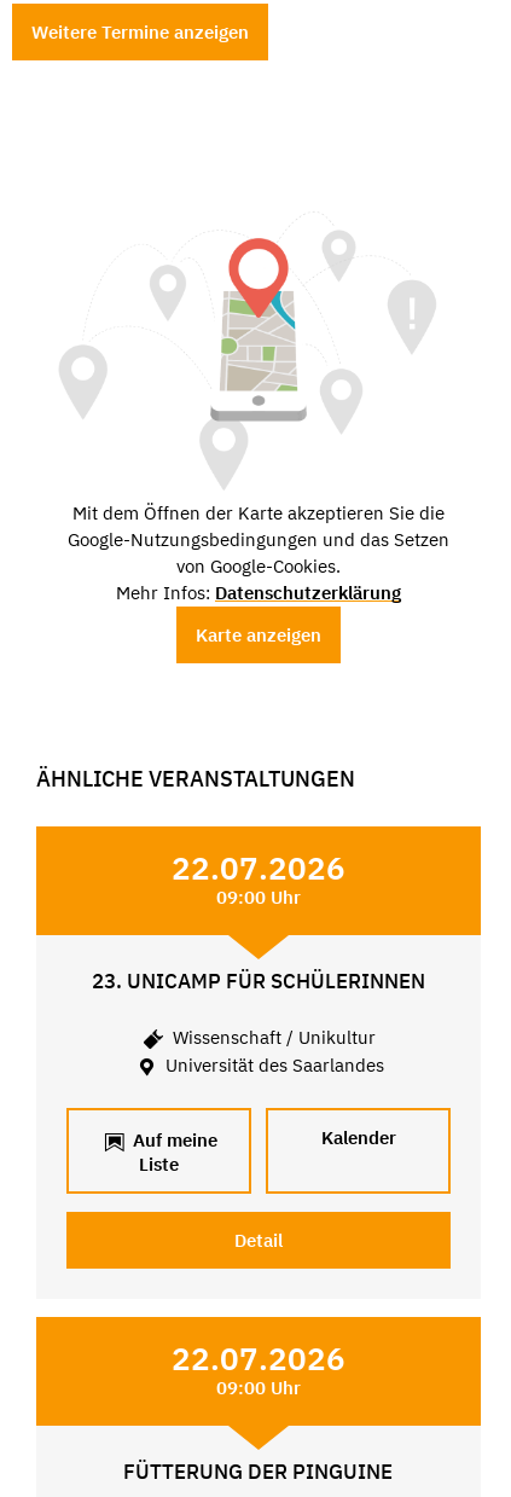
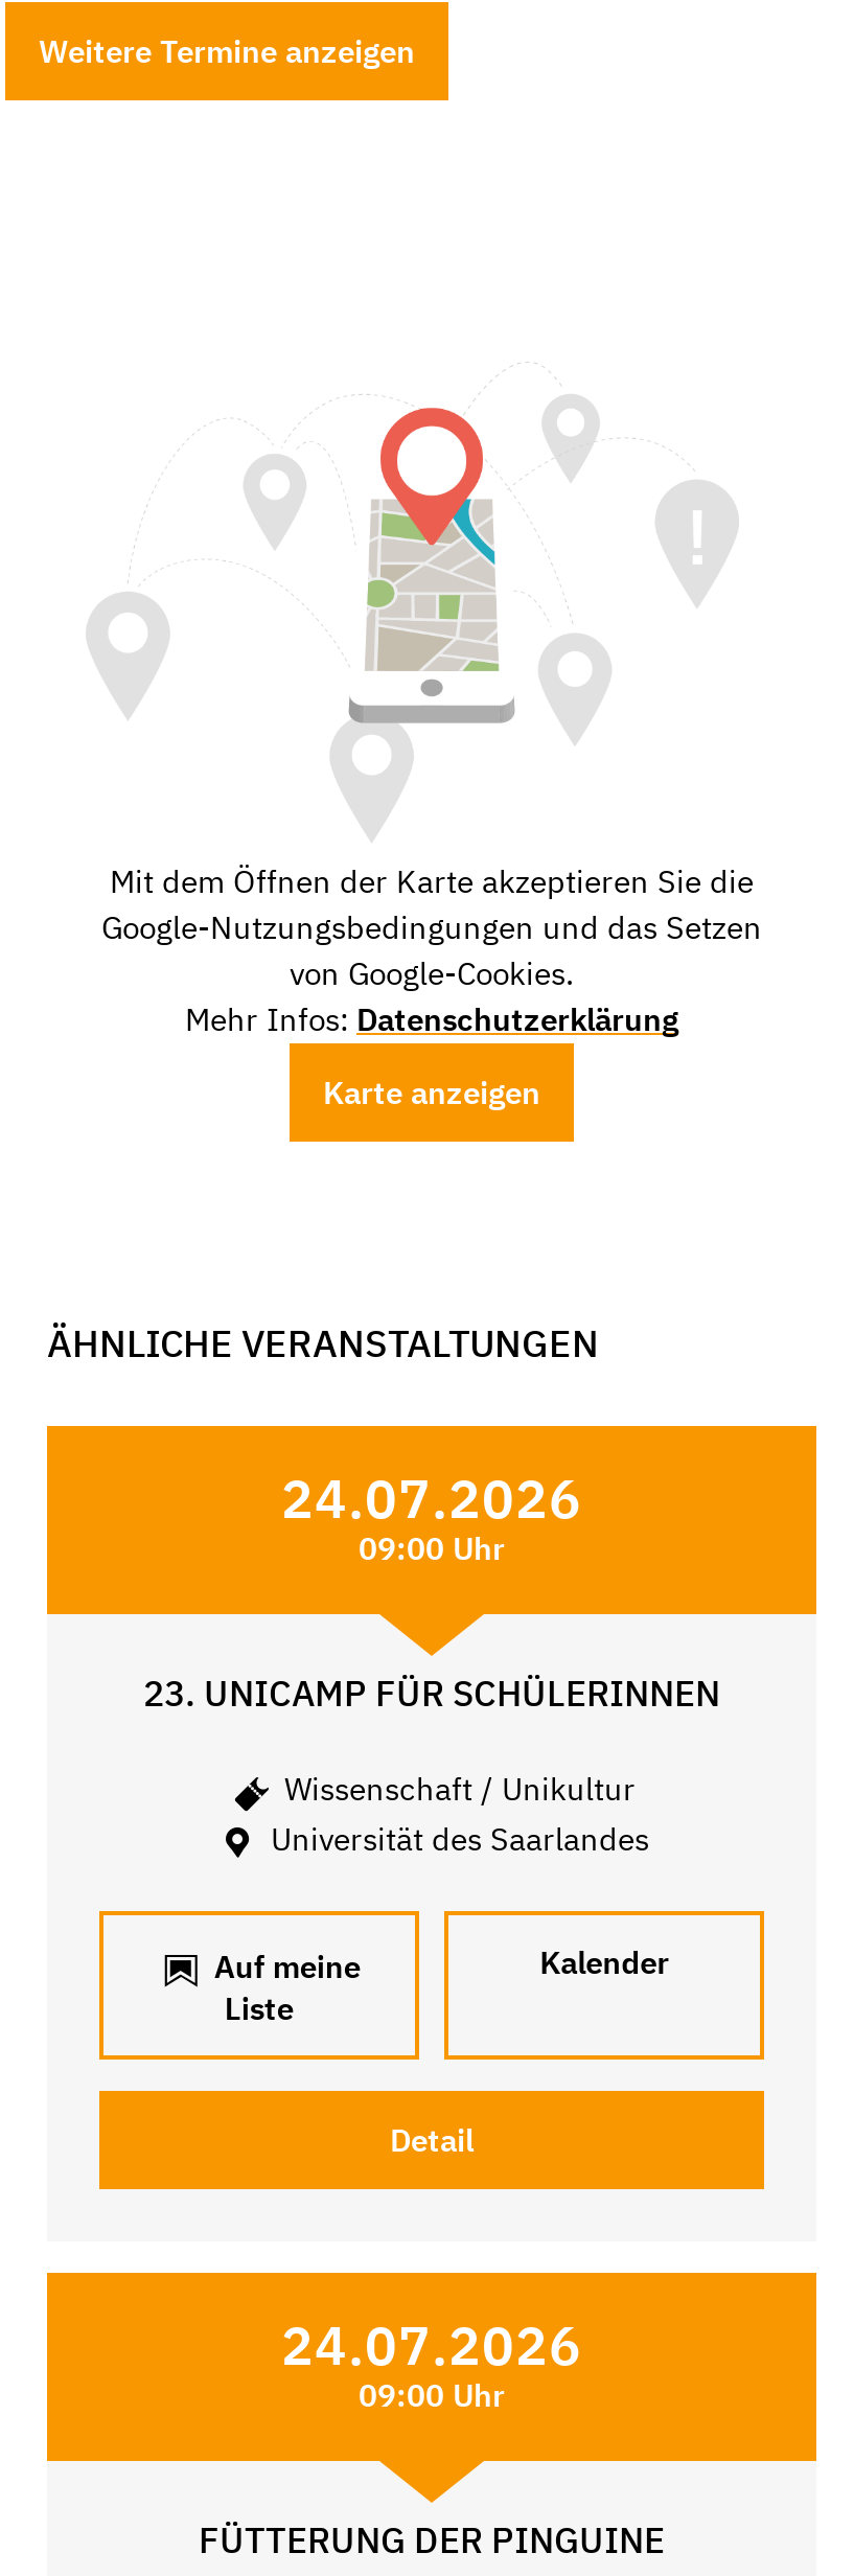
[172,849,345,889] 22.07.2026 -> [281,1464,582,1533] 24.07.2026
[172,1338,345,1378] 22.07.2026 -> [281,2311,582,2380] 24.07.2026

